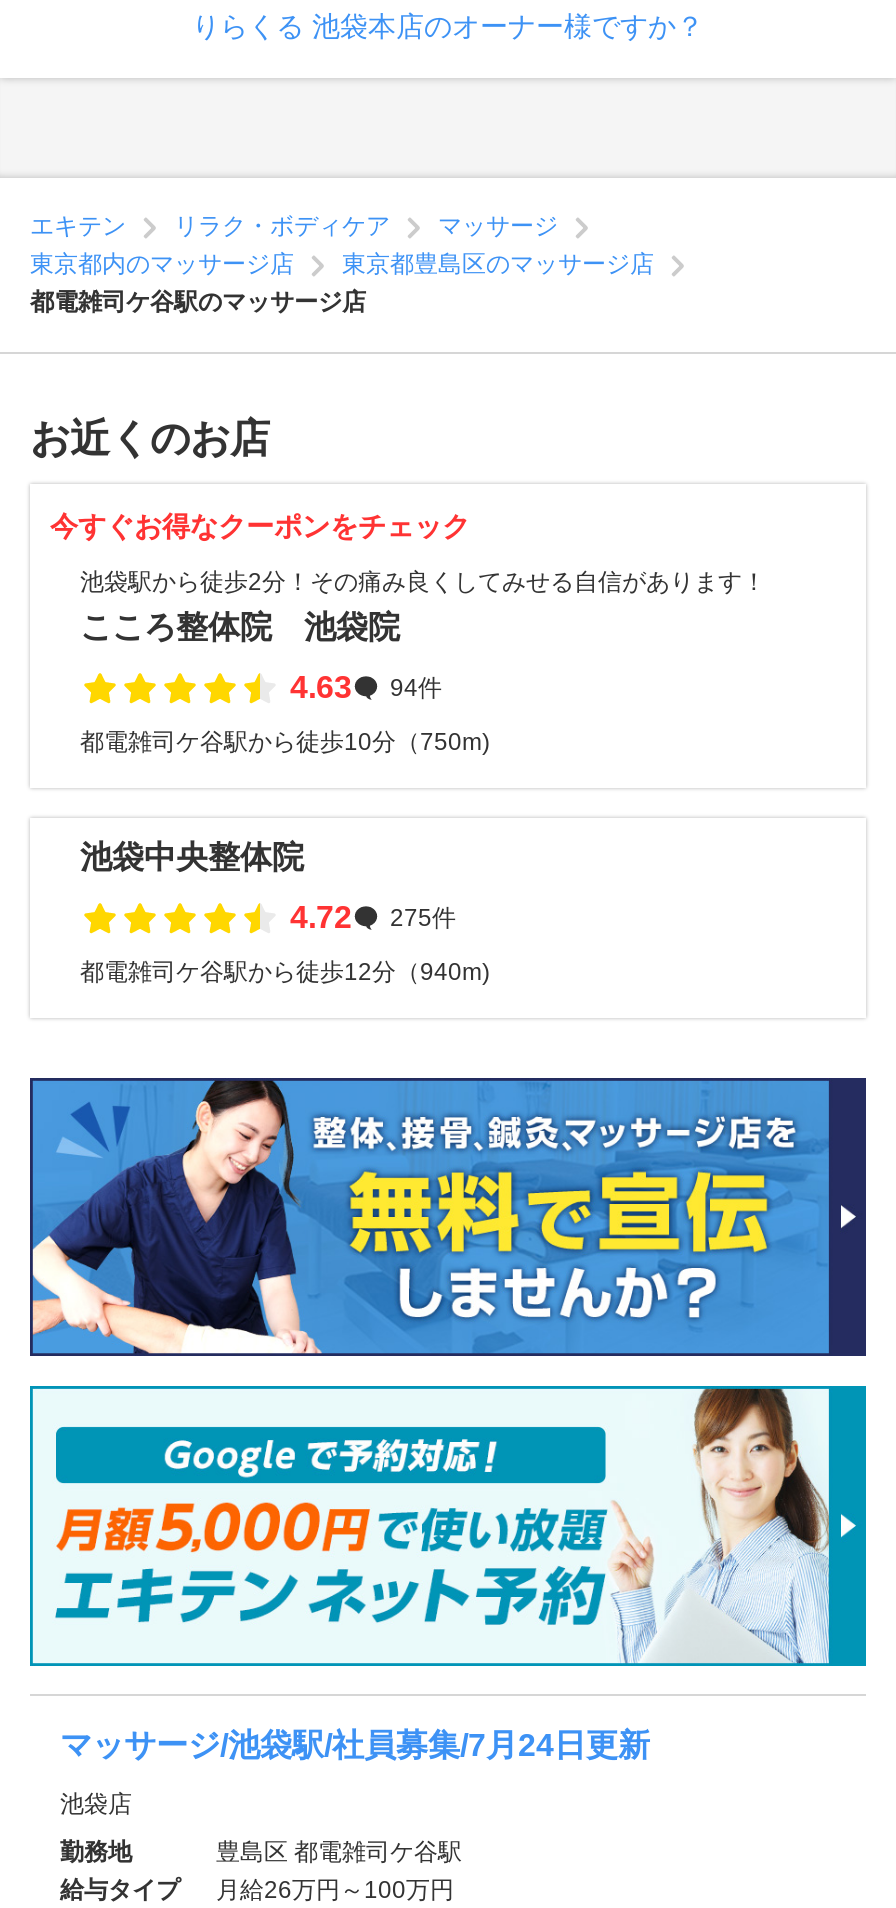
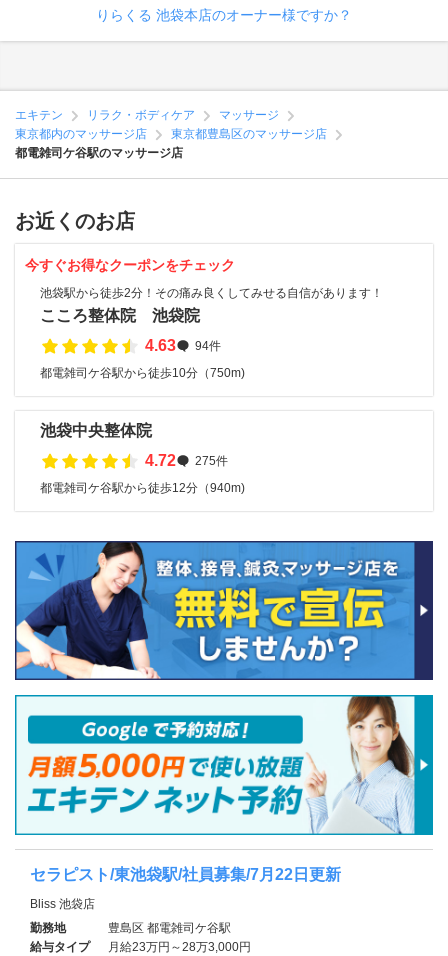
[60,1727,650,1761] マッサージ/池袋駅/社員募集/7月24日更新 -> [30,866,341,883] セラピスト/東池袋駅/社員募集/7月22日更新
[60,1789,132,1817] 池袋店 -> [30,897,95,911] Bliss 池袋店
[216,1875,454,1903] 月給26万円～100万円 -> [108,940,251,954] 月給23万円～28万3,000円

